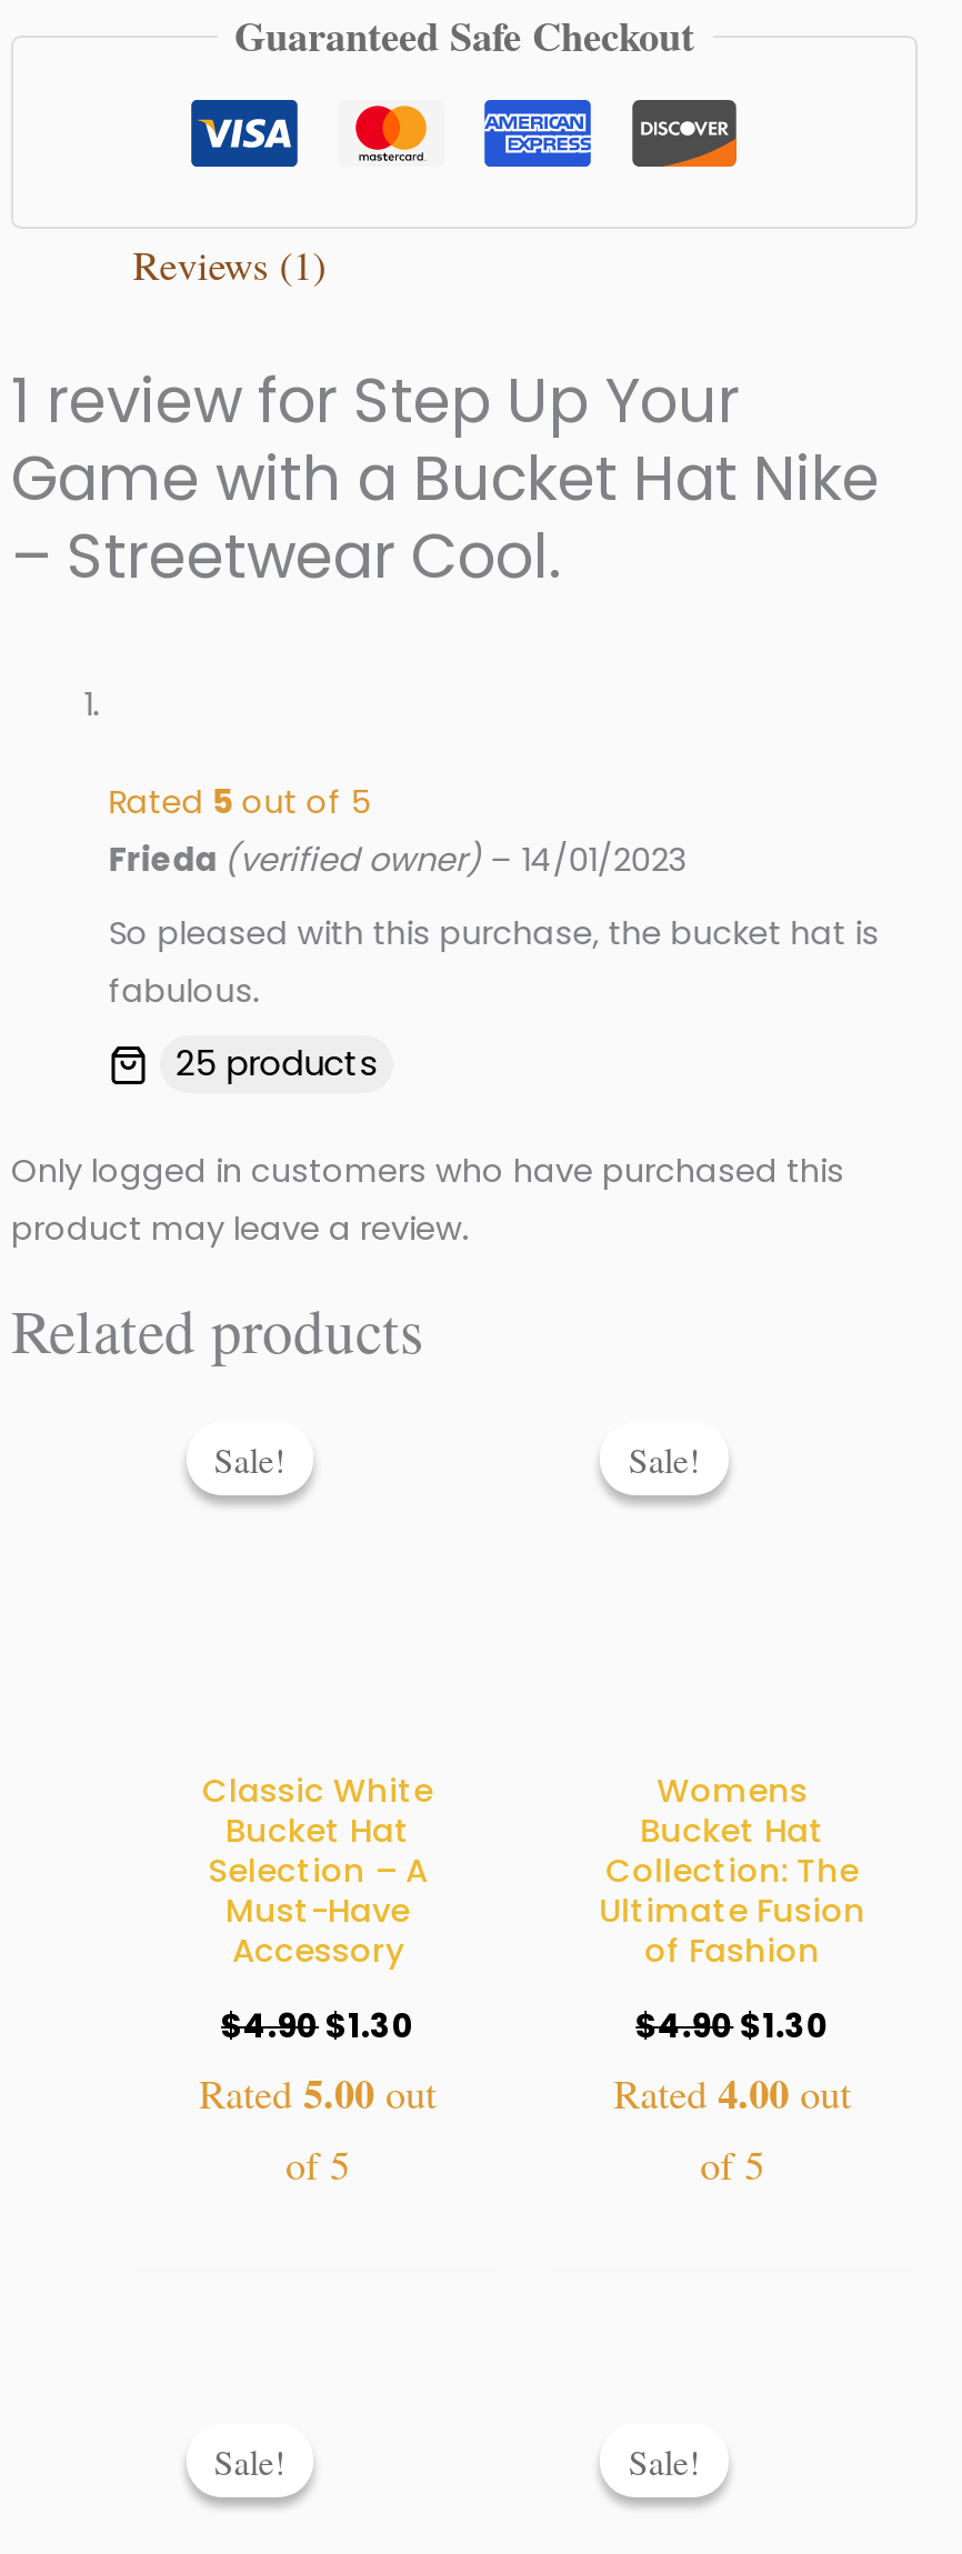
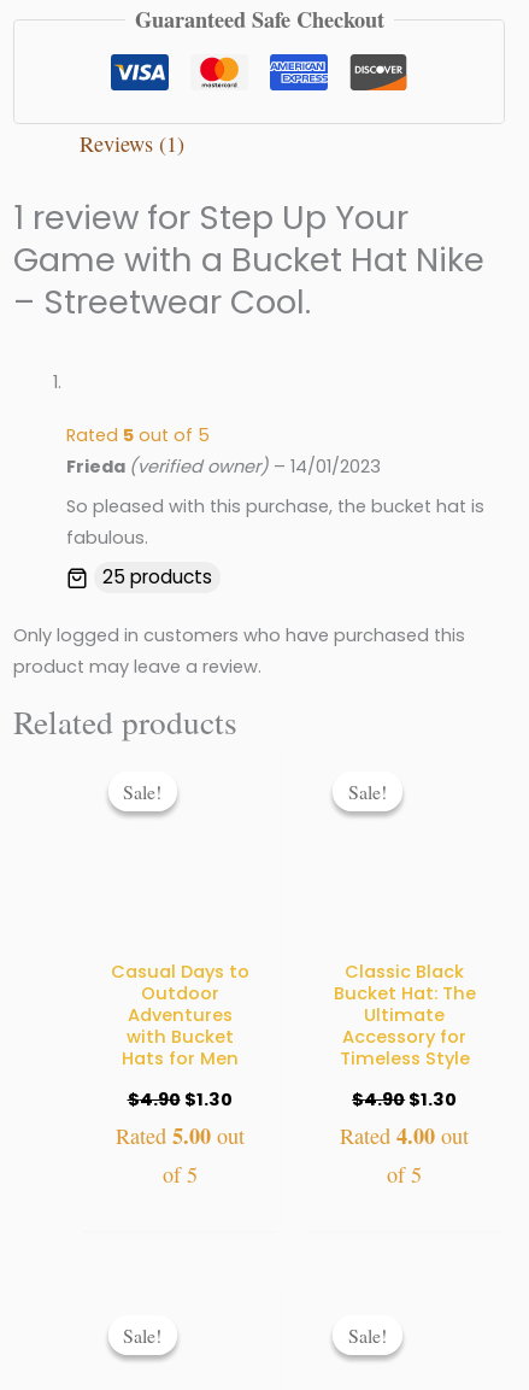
[202,1769,433,1973] Classic White | Bucket Hat | Selection – A | Must-Have | Accessory -> [110,960,249,1071] Casual Days to | Outdoor | Adventures | with Bucket | Hats for Men
[599,1769,866,1973] Womens | Bucket Hat | Collection: The | Ultimate Fusion | of Fashion -> [333,960,476,1071] Classic Black | Bucket Hat: The | Ultimate | Accessory for | Timeless Style

